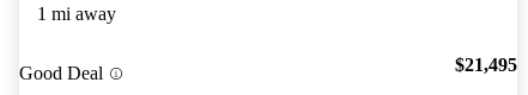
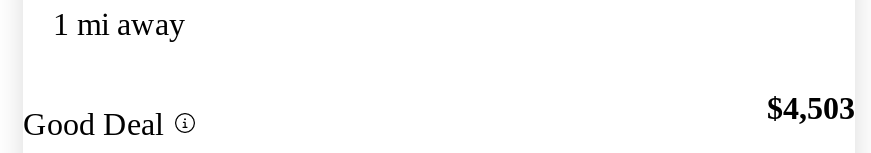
[455,54,517,74] $21,495 -> [767,91,855,125] $4,503

